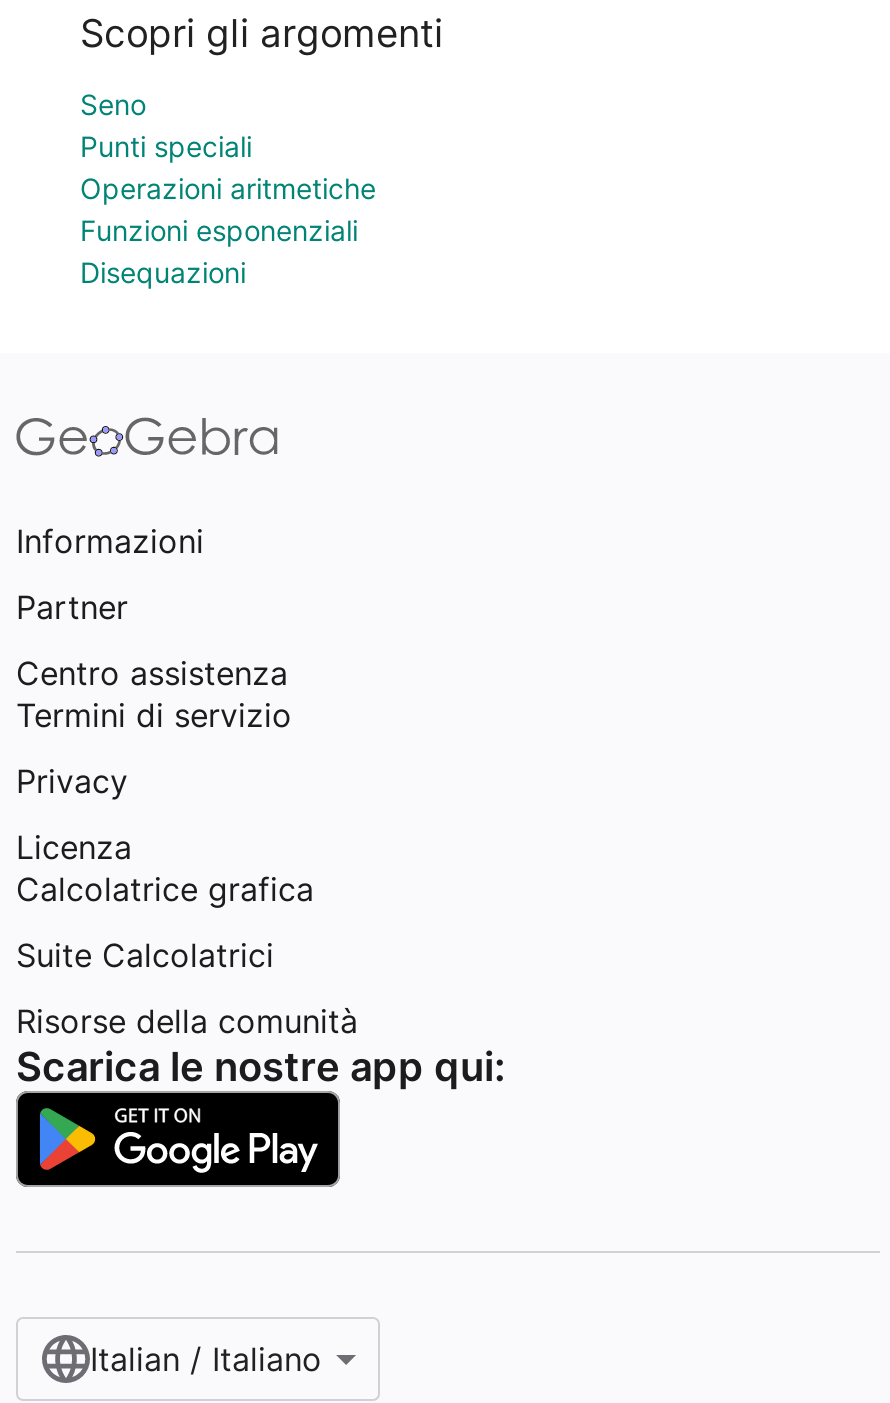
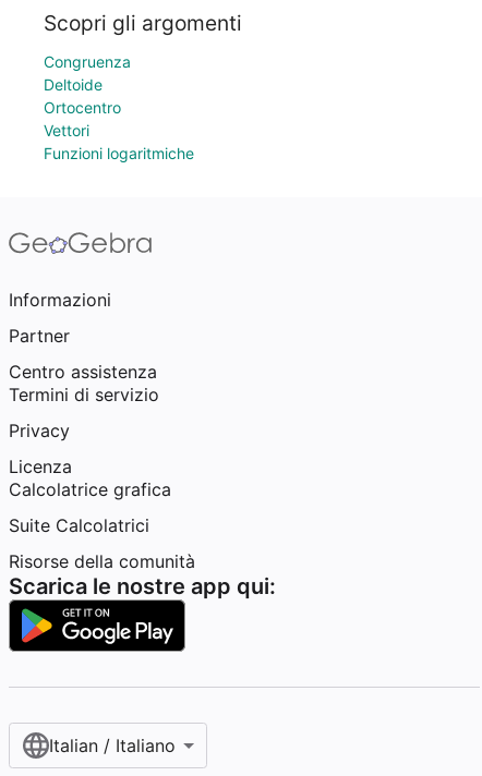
[80,87,376,289] Seno | Punti speciali | Operazioni aritmetiche | Funzioni esponenziali | Disequazioni -> [44,52,194,162] Congruenza | Deltoide | Ortocentro | Vettori | Funzioni logaritmiche

